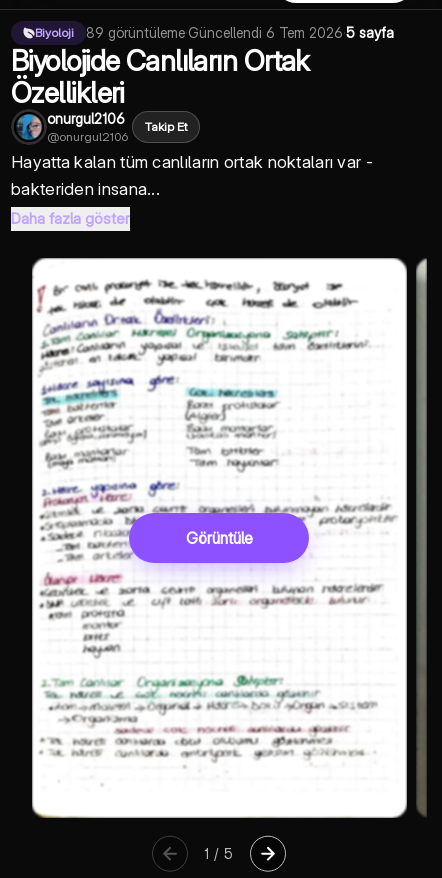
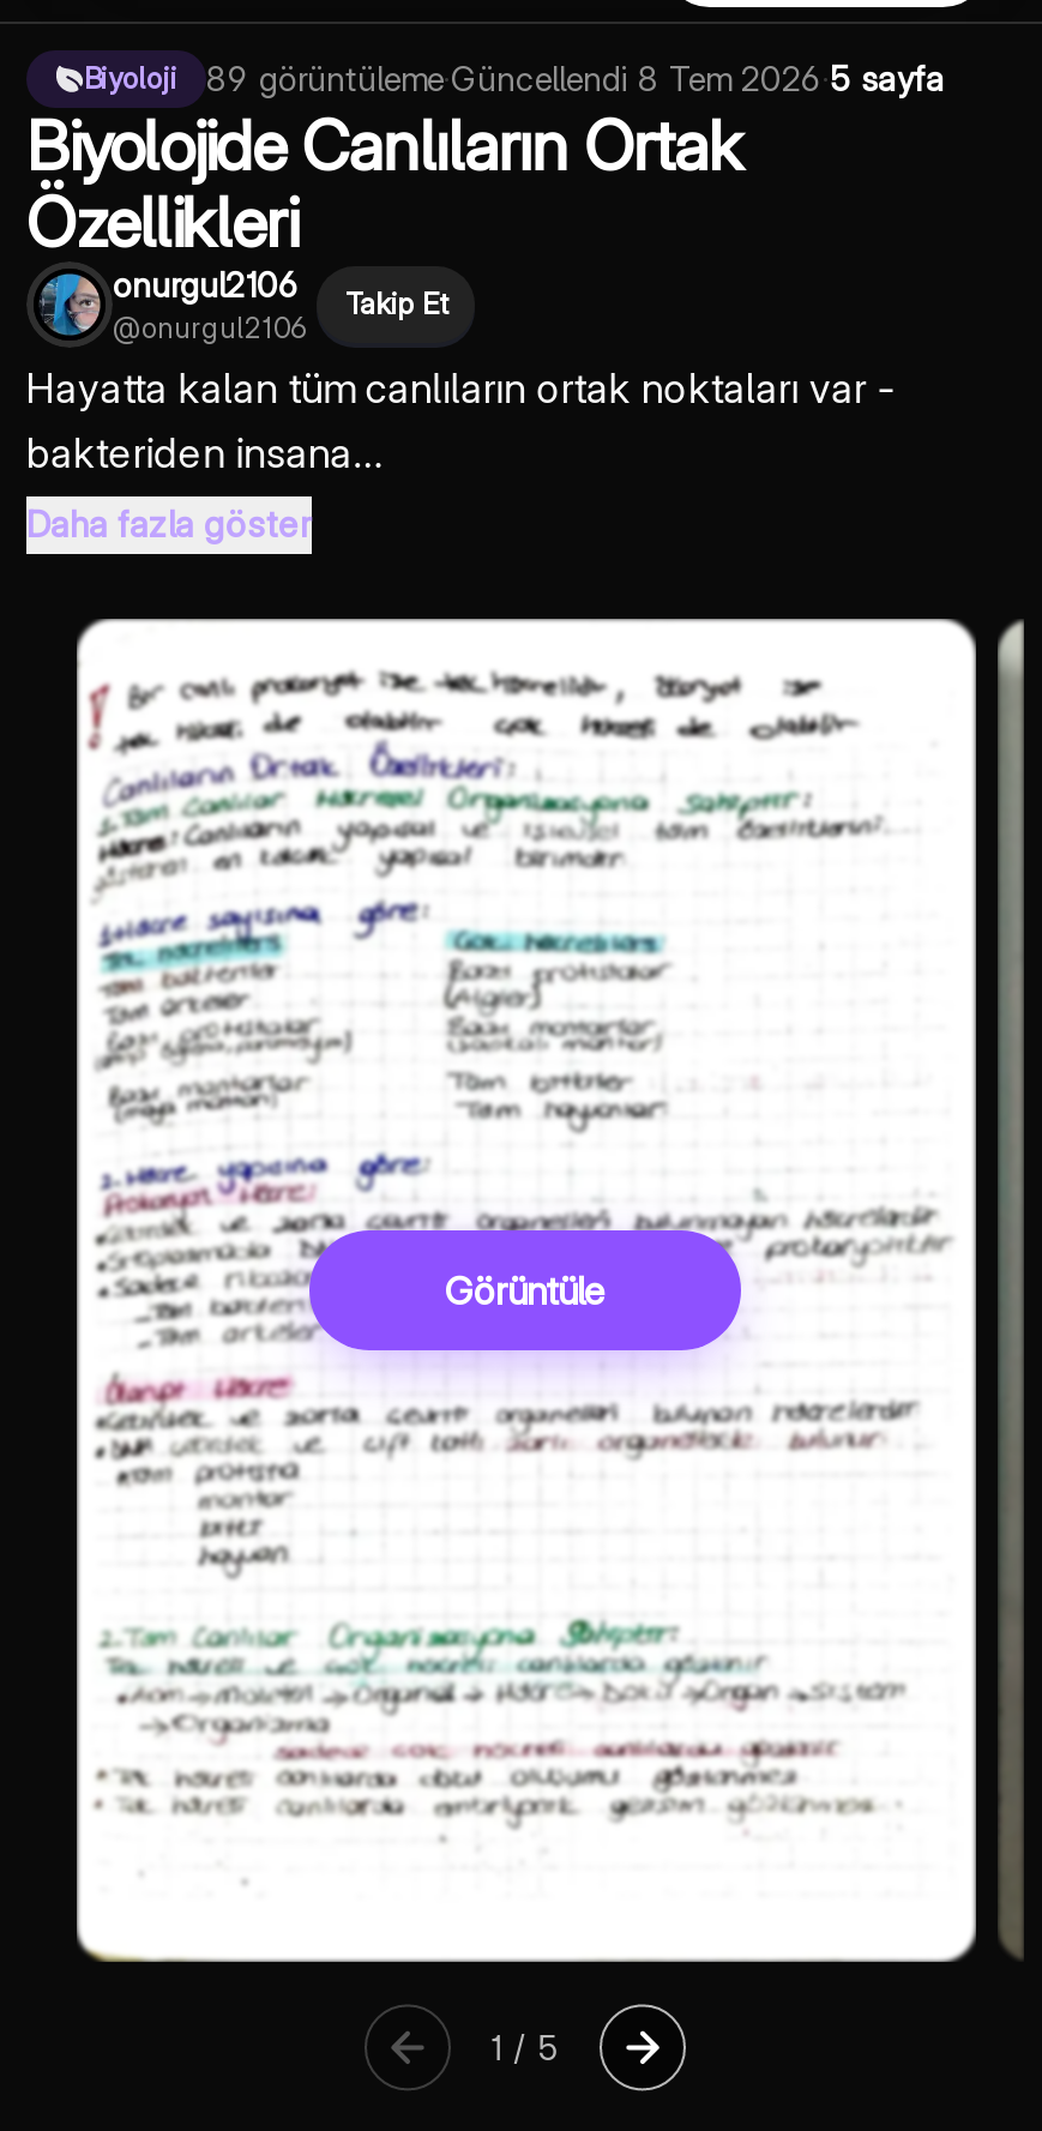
[86,24,394,41] 89 görüntüleme · Güncellendi 6 Tem 2026 · 5 sayfa -> [206,58,945,98] 89 görüntüleme · Güncellendi 8 Tem 2026 · 5 sayfa

